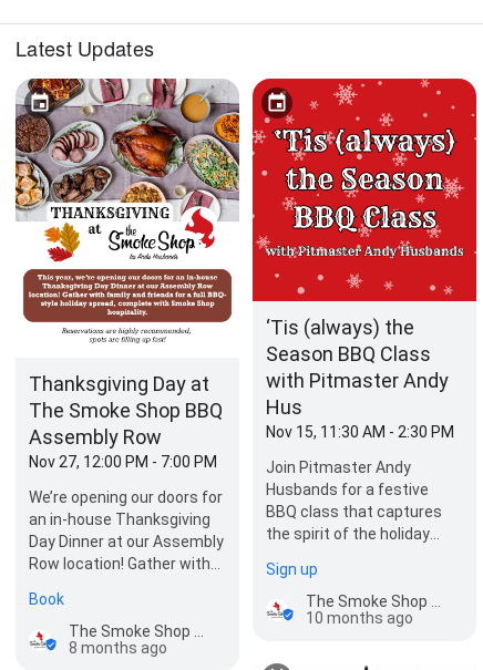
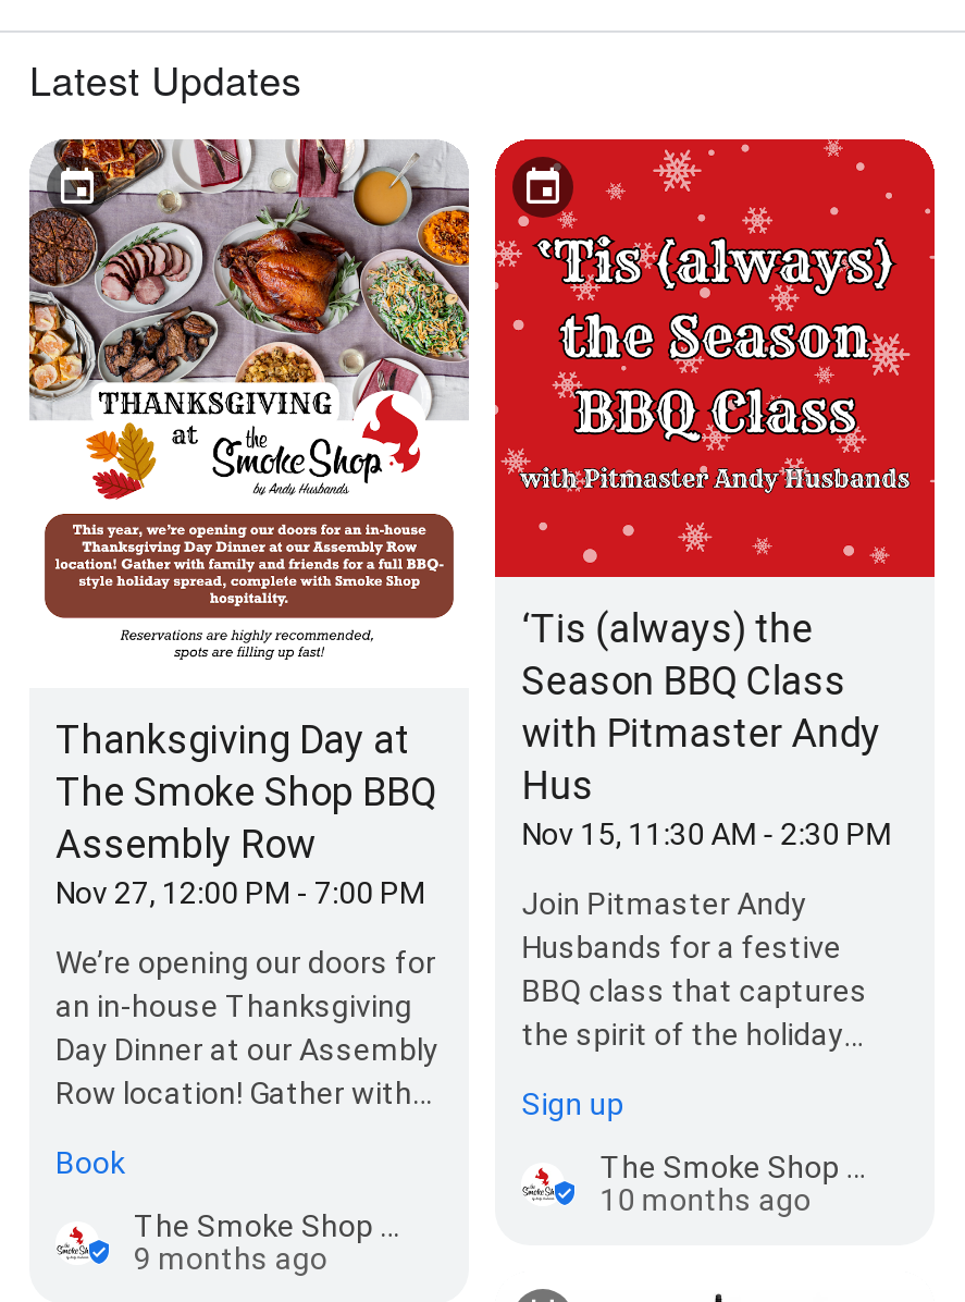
[69,639,167,657] 8 months ago -> [134,1241,327,1276] 9 months ago

